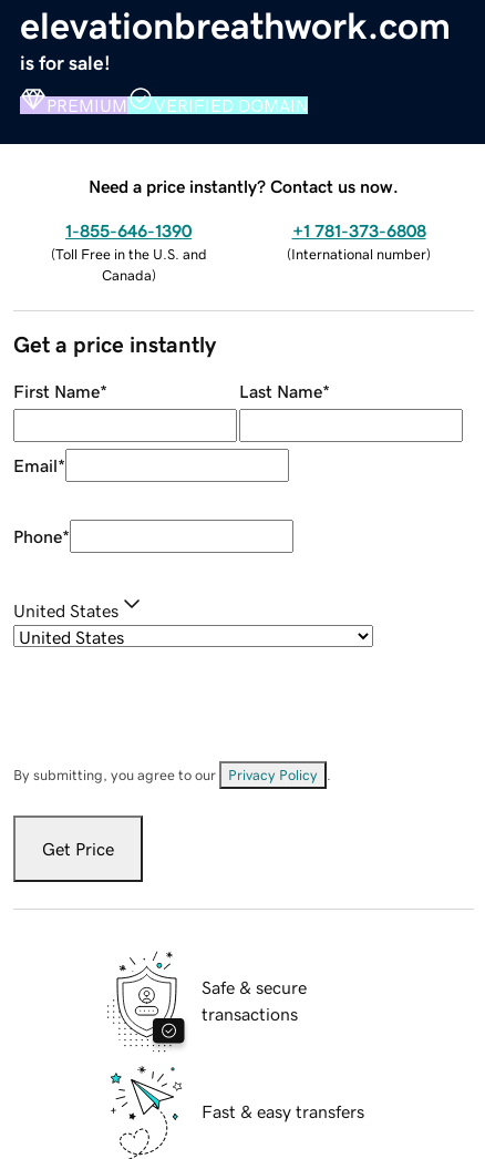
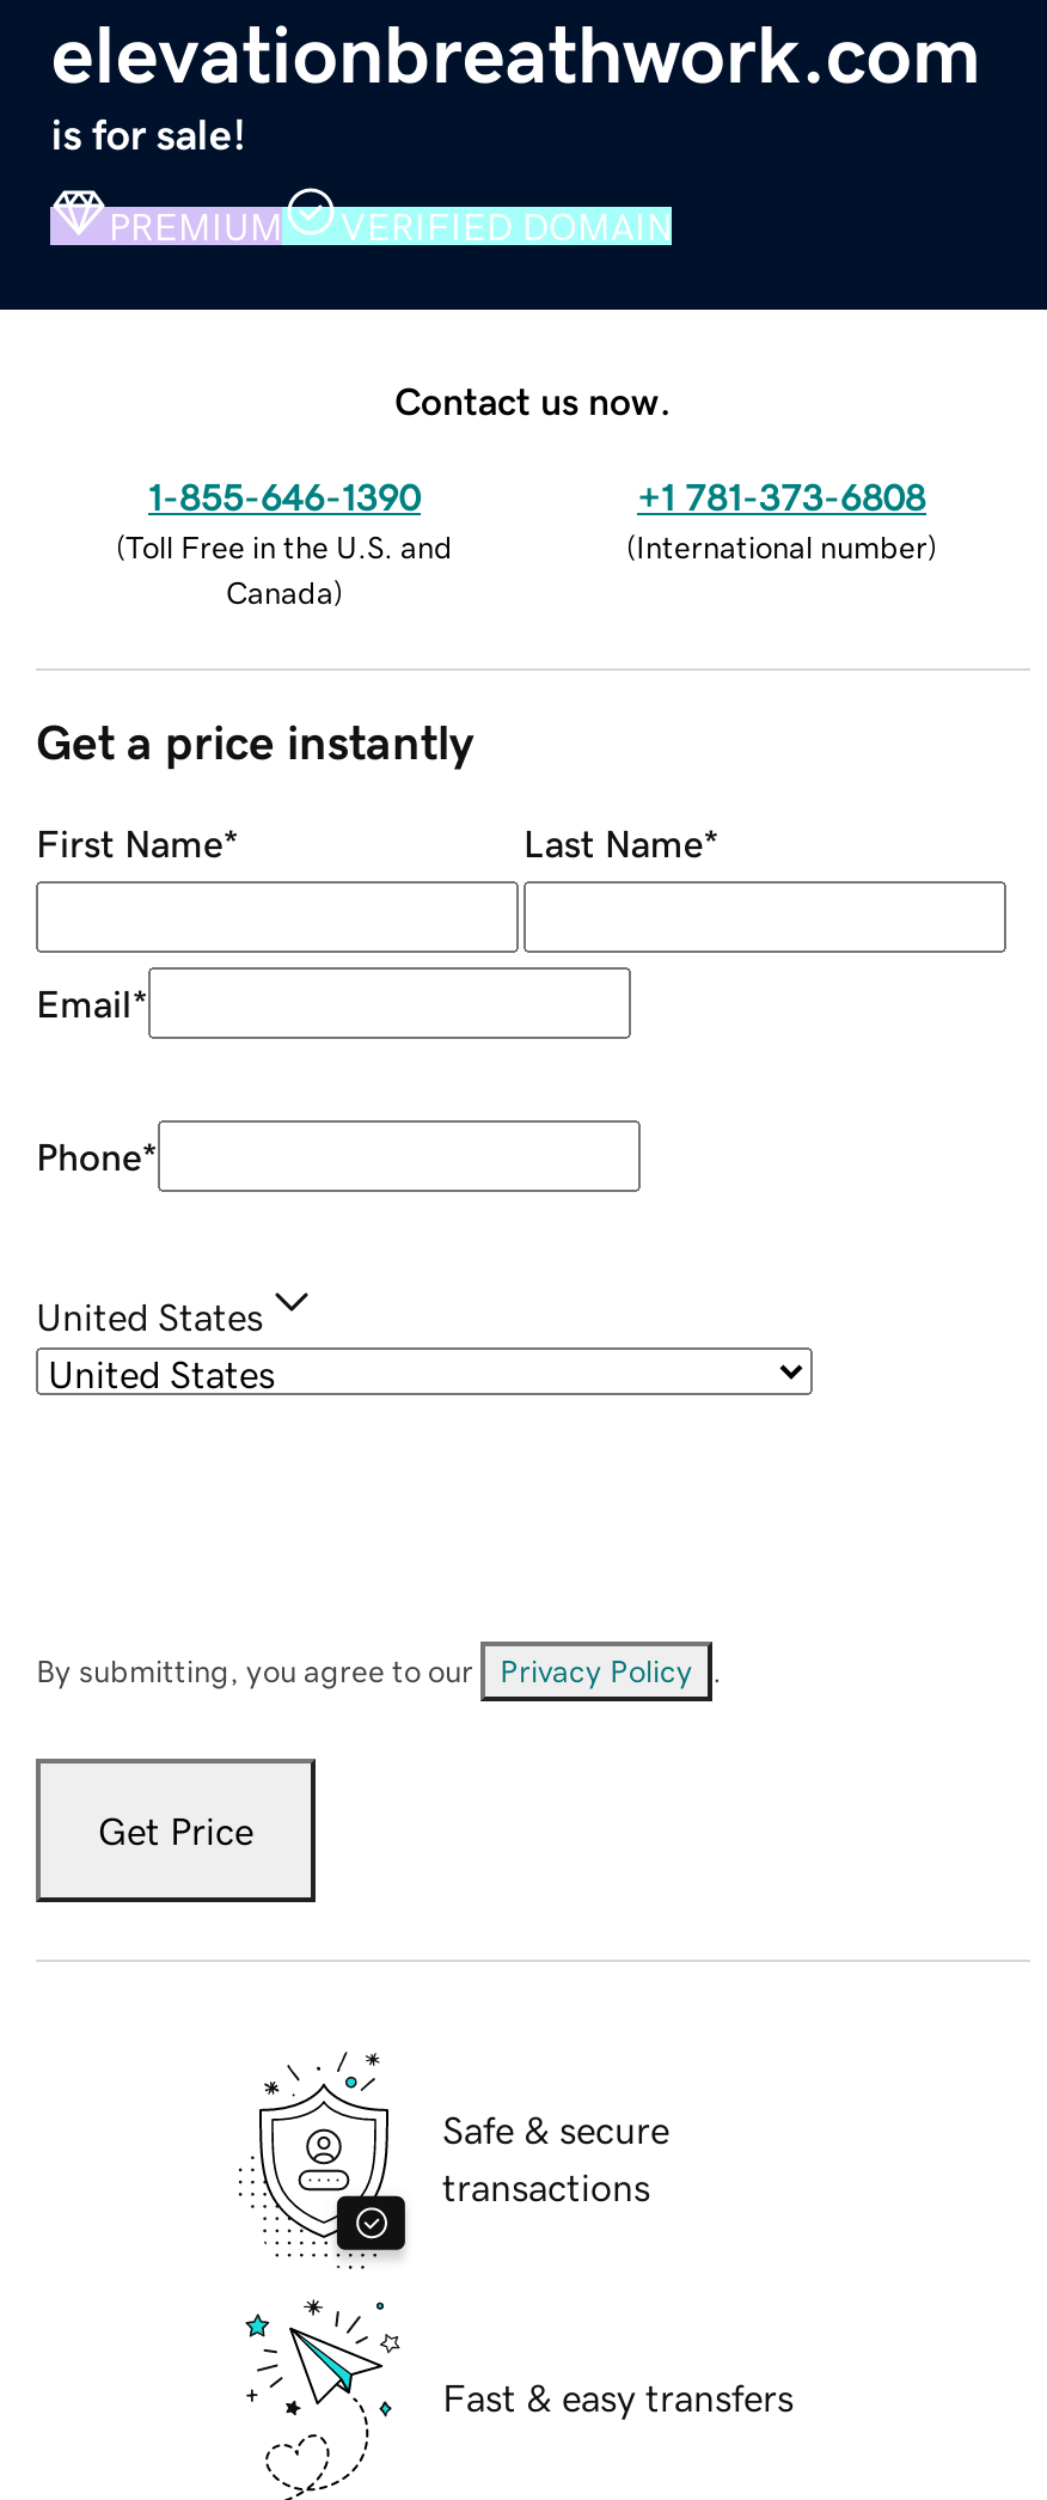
[89,177,399,195] Need a price instantly? Contact us now. -> [394,380,672,419] Contact us now.

